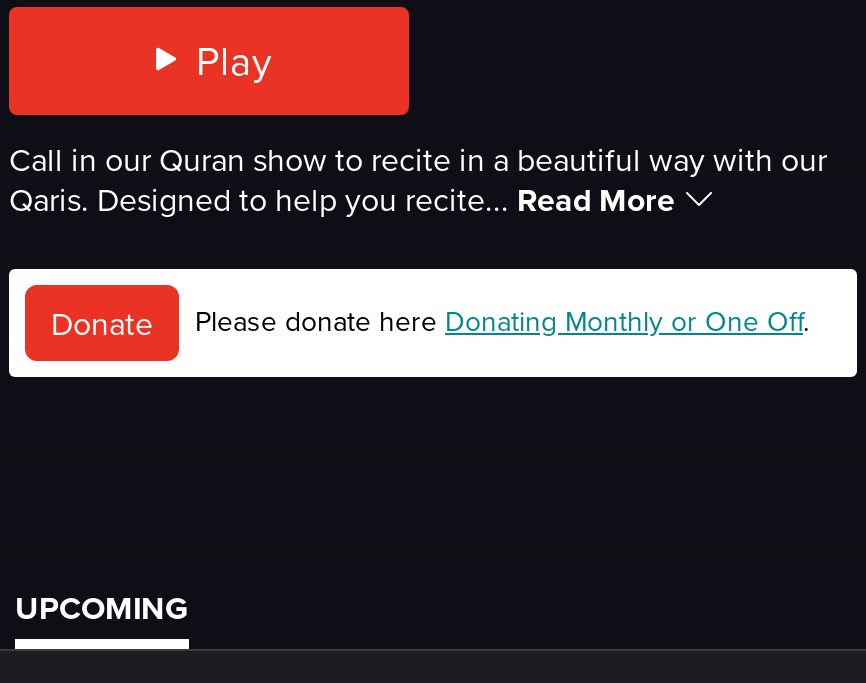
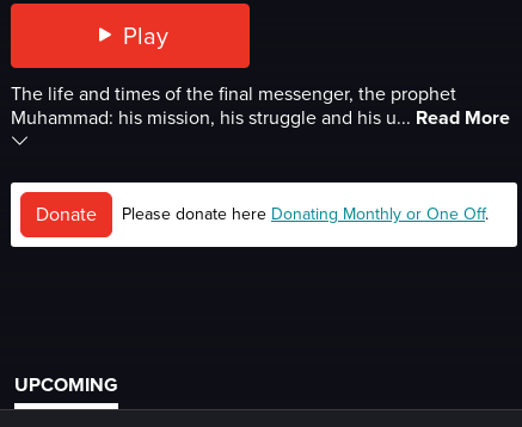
[9,136,827,222] Call in our Quran show to recite in a beautiful way with our | Qaris. Designed to help you recite... Read More -> [11,79,510,131] The life and times of the final messenger, the prophet | Muhammad: his mission, his struggle and his u... Read More

